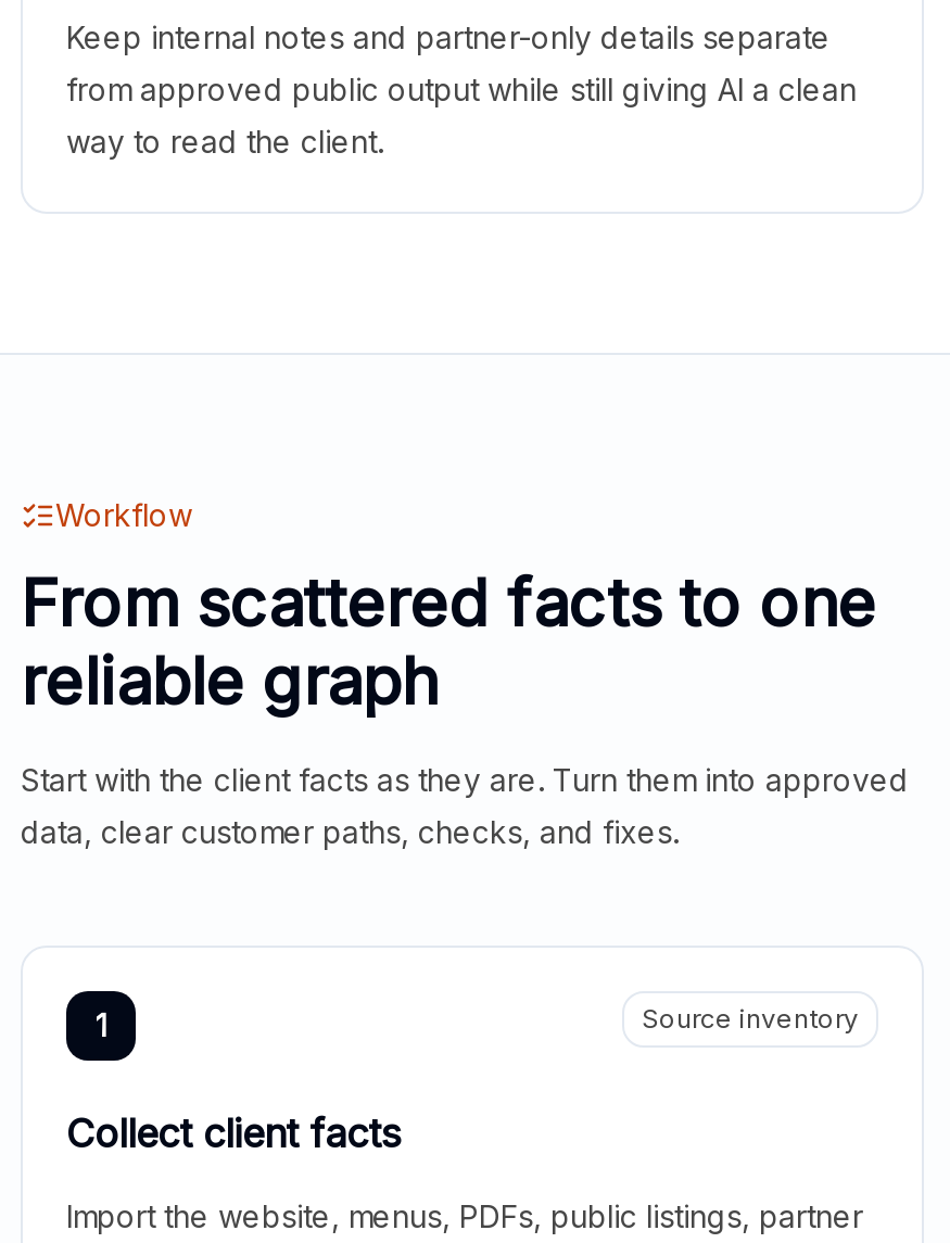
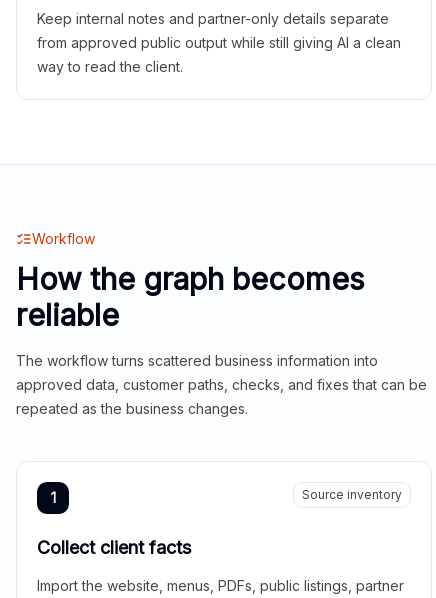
[21,563,876,720] From scattered facts to one | reliable graph -> [16,261,364,333] How the graph becomes | reliable
[21,761,909,850] Start with the client facts as they are. Turn them into approved | data, clear customer paths, checks, and fixes. -> [16,352,427,417] The workflow turns scattered business information into | approved data, customer paths, checks, and fixes that can be | repeated as the business changes.

